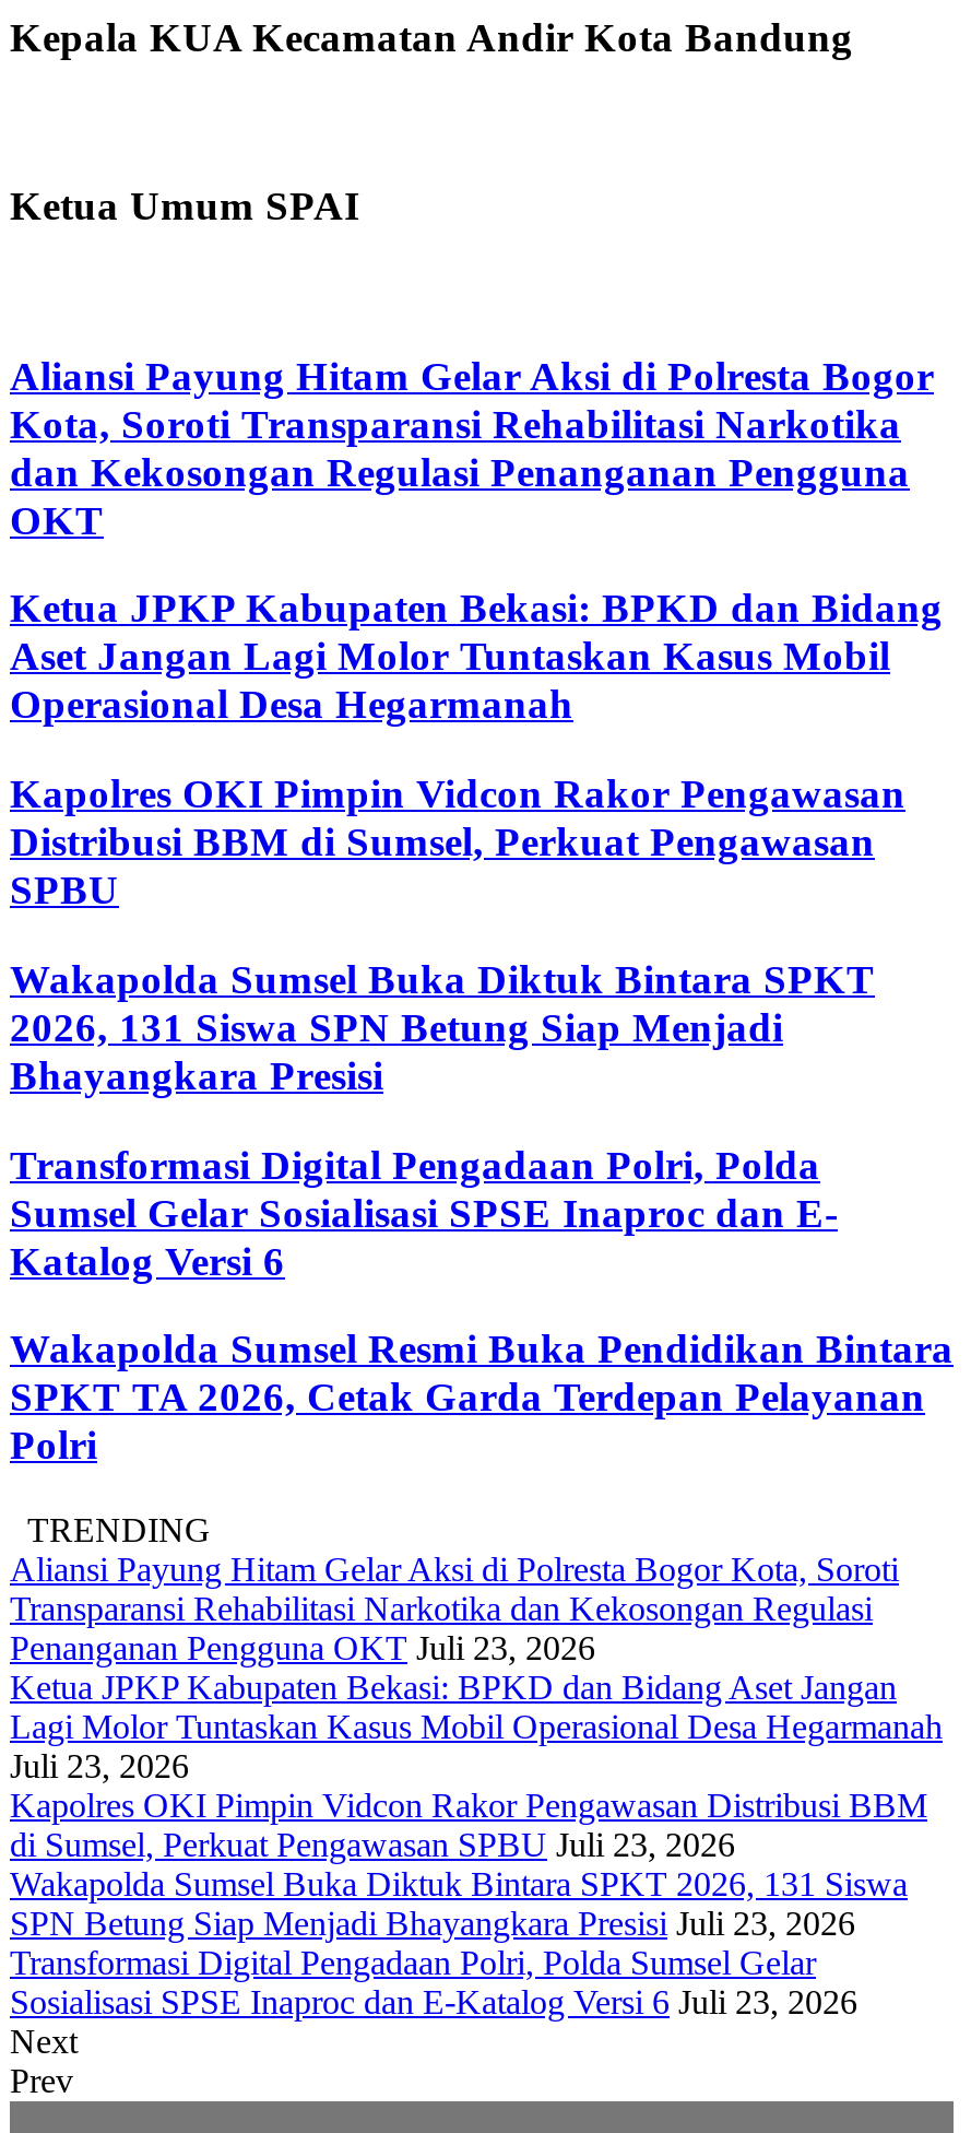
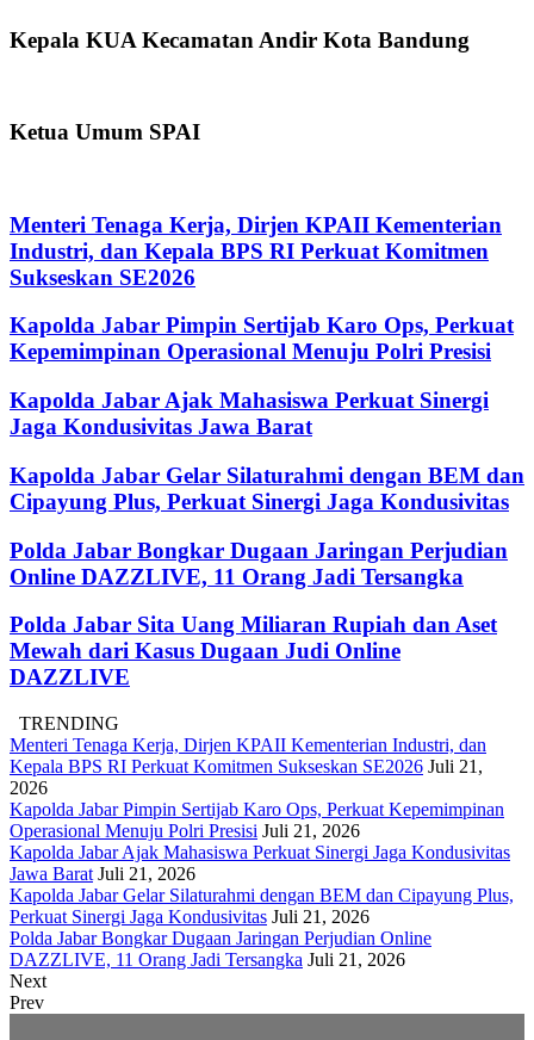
[10,352,934,542] Aliansi Payung Hitam Gelar Aksi di Polresta Bogor | Kota, Soroti Transparansi Rehabilitasi Narkotika | dan Kekosongan Regulasi Penanganan Pengguna | OKT -> [10,212,502,289] Menteri Tenaga Kerja, Dirjen KPAII Kementerian | Industri, dan Kepala BPS RI Perkuat Komitmen | Sukseskan SE2026
[10,585,943,727] Ketua JPKP Kabupaten Bekasi: BPKD dan Bidang | Aset Jangan Lagi Molor Tuntaskan Kasus Mobil | Operasional Desa Hegarmanah -> [10,313,514,364] Kapolda Jabar Pimpin Sertijab Karo Ops, Perkuat | Kepemimpinan Operasional Menuju Polri Presisi
[10,771,905,913] Kapolres OKI Pimpin Vidcon Rakor Pengawasan | Distribusi BBM di Sumsel, Perkuat Pengawasan | SPBU -> [10,388,489,439] Kapolda Jabar Ajak Mahasiswa Perkuat Sinergi | Jaga Kondusivitas Jawa Barat
[10,956,875,1098] Wakapolda Sumsel Buka Diktuk Bintara SPKT | 2026, 131 Siswa SPN Betung Siap Menjadi | Bhayangkara Presisi -> [10,463,524,514] Kapolda Jabar Gelar Silaturahmi dengan BEM dan | Cipayung Plus, Perkuat Sinergi Jaga Kondusivitas
[10,1141,838,1283] Transformasi Digital Pengadaan Polri, Polda | Sumsel Gelar Sosialisasi SPSE Inaproc dan E- | Katalog Versi 6 -> [10,537,508,589] Polda Jabar Bongkar Dugaan Jaringan Perjudian | Online DAZZLIVE, 11 Orang Jadi Tersangka
[10,1326,954,1468] Wakapolda Sumsel Resmi Buka Pendidikan Bintara | SPKT TA 2026, Cetak Garda Terdepan Pelayanan | Polri -> [10,612,497,690] Polda Jabar Sita Uang Miliaran Rupiah dan Aset | Mewah dari Kasus Dugaan Judi Online | DAZZLIVE
[10,1550,943,2020] Aliansi Payung Hitam Gelar Aksi di Polresta Bogor Kota, Soroti | Transparansi Rehabilitasi Narkotika dan Kekosongan Regulasi | Penanganan Pengguna OKT Juli 23, 2026 | Ketua JPKP Kabupaten Bekasi: BPKD dan Bidang Aset Jangan | Lagi Molor Tuntaskan Kasus Mobil Operasional Desa Hegarmanah | Juli 23, 2026 | Kapolres OKI Pimpin Vidcon Rakor Pengawasan Distribusi BBM | di Sumsel, Perkuat Pengawasan SPBU Juli 23, 2026 | Wakapolda Sumsel Buka Diktuk Bintara SPKT 2026, 131 Siswa | SPN Betung Siap Menjadi Bhayangkara Presisi Juli 23, 2026 | Transformasi Digital Pengadaan Polri, Polda Sumsel Gelar | Sosialisasi SPSE Inaproc dan E-Katalog Versi 6 Juli 23, 2026 -> [10,735,514,970] Menteri Tenaga Kerja, Dirjen KPAII Kementerian Industri, dan | Kepala BPS RI Perkuat Komitmen Sukseskan SE2026 Juli 21, | 2026 | Kapolda Jabar Pimpin Sertijab Karo Ops, Perkuat Kepemimpinan | Operasional Menuju Polri Presisi Juli 21, 2026 | Kapolda Jabar Ajak Mahasiswa Perkuat Sinergi Jaga Kondusivitas | Jawa Barat Juli 21, 2026 | Kapolda Jabar Gelar Silaturahmi dengan BEM dan Cipayung Plus, | Perkuat Sinergi Jaga Kondusivitas Juli 21, 2026 | Polda Jabar Bongkar Dugaan Jaringan Perjudian Online | DAZZLIVE, 11 Orang Jadi Tersangka Juli 21, 2026

